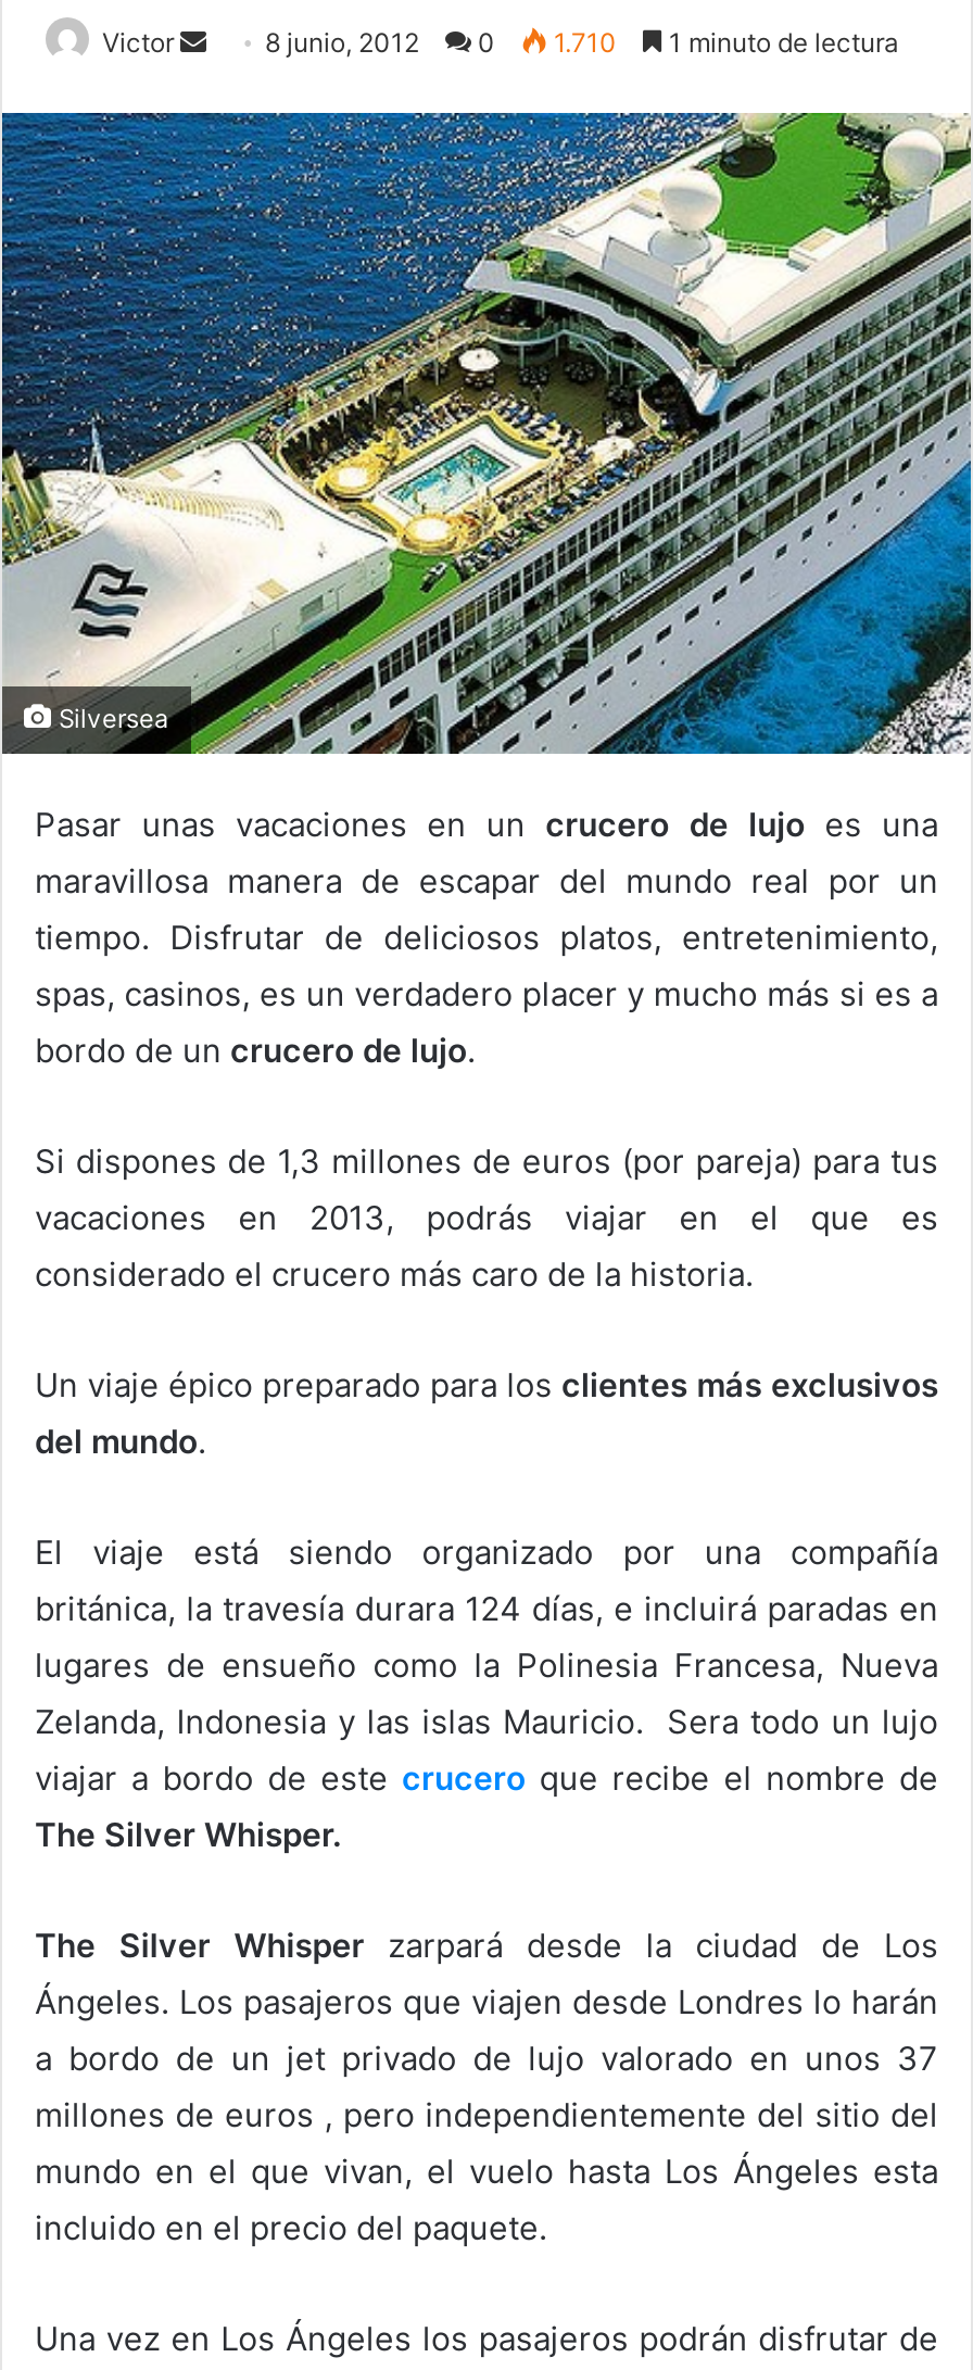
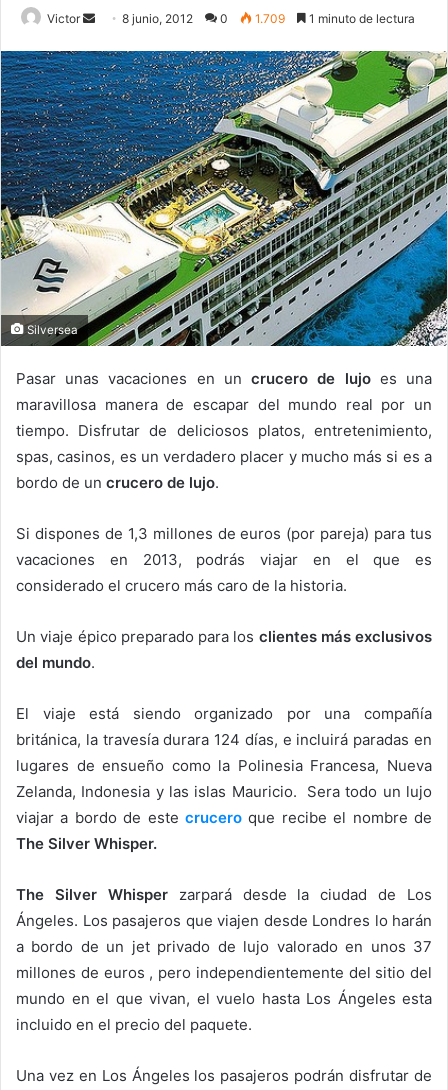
[547,26,617,59] 1.710 -> [252,11,285,26] 1.709

